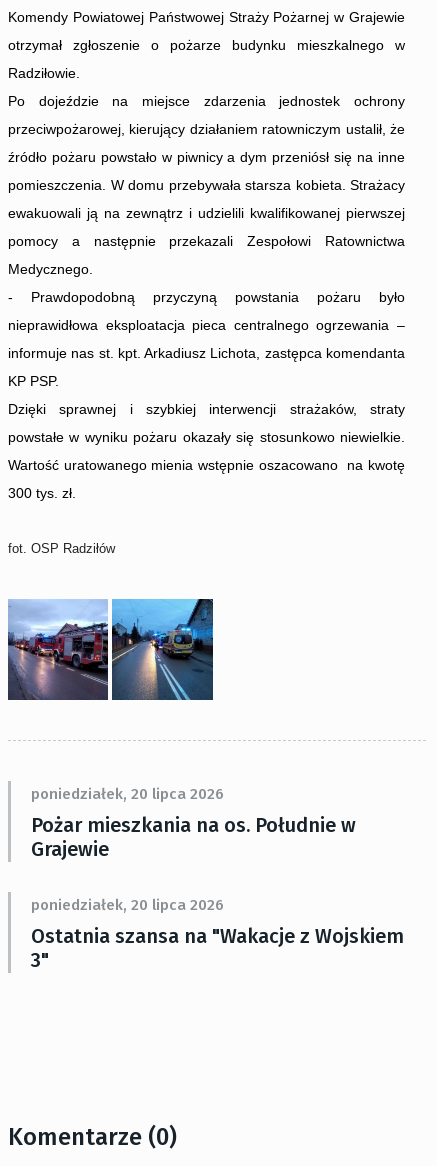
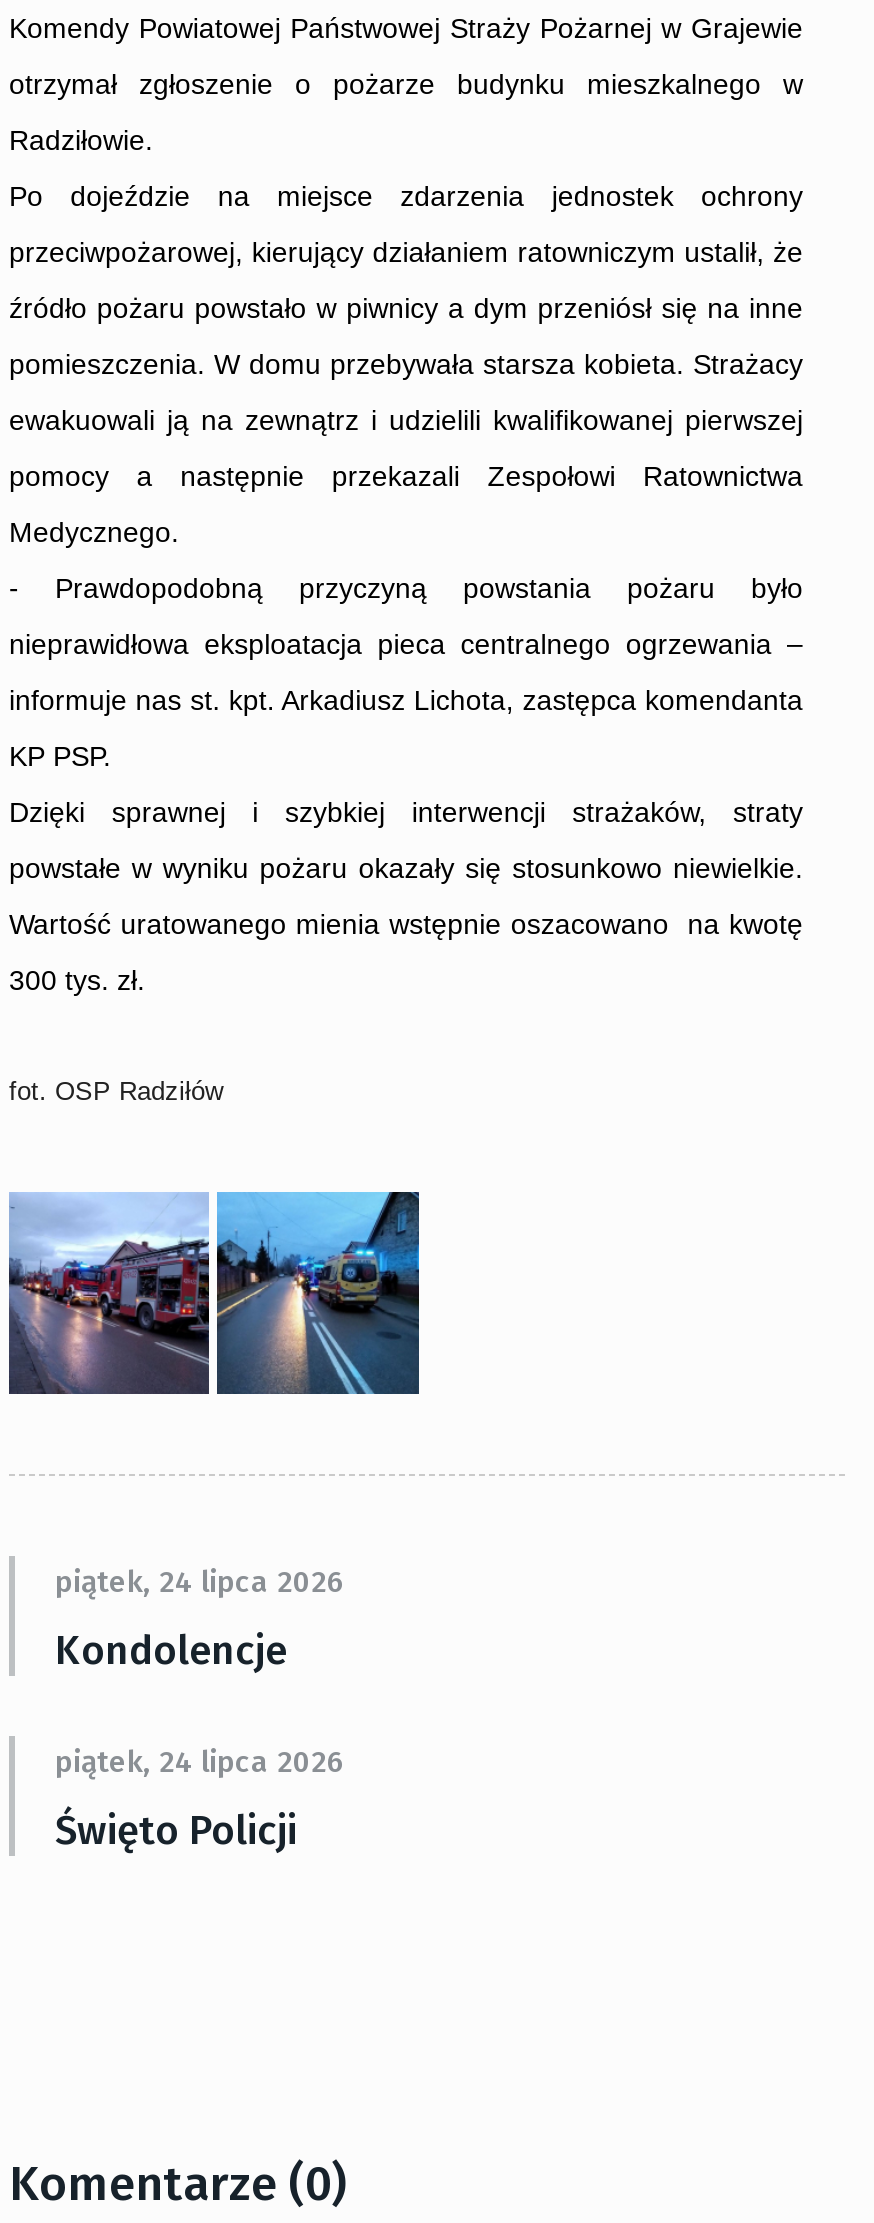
[31,785,404,972] poniedziałek, 20 lipca 2026 | Pożar mieszkania na os. Południe w | Grajewie | poniedziałek, 20 lipca 2026 | Ostatnia szansa na "Wakacje z Wojskiem | 3" -> [55,1563,345,1853] piątek, 24 lipca 2026 | Kondolencje | piątek, 24 lipca 2026 | Święto Policji

